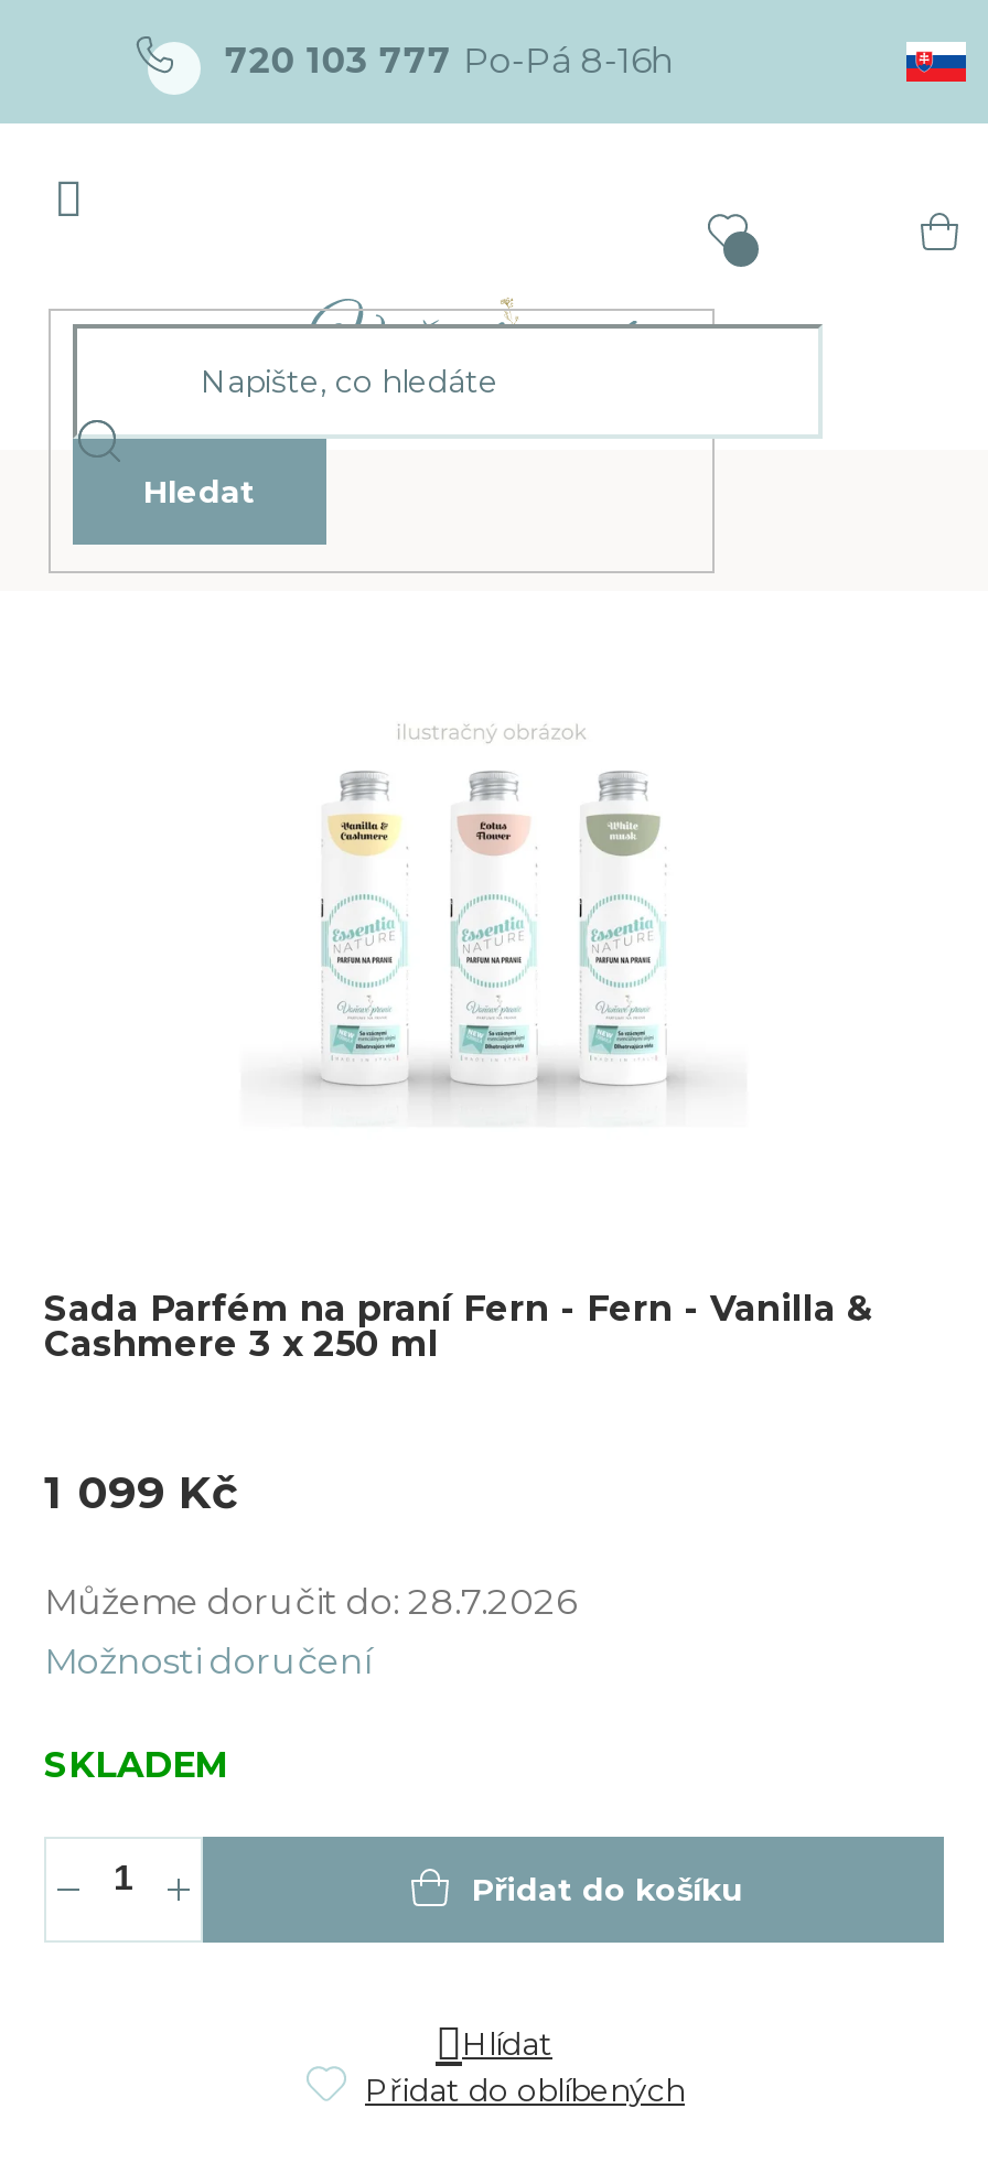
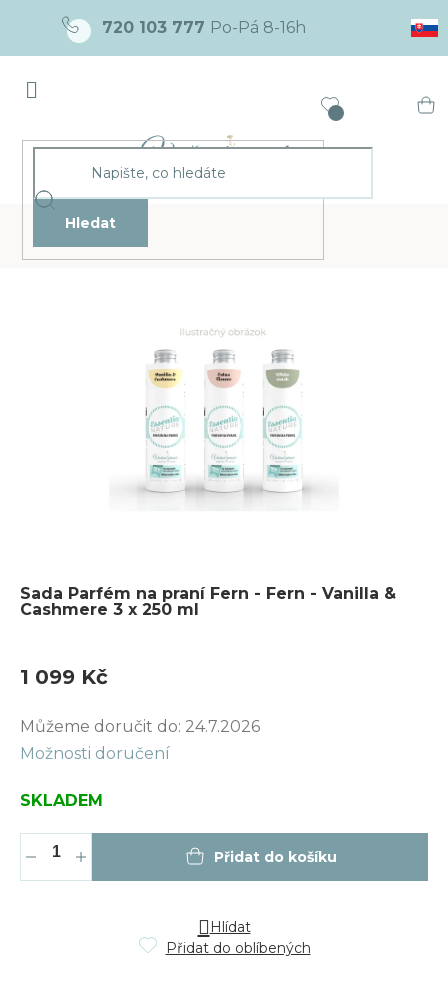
[44,1581,576,1623] Můžeme doručit do: 28.7.2026 -> [20,717,260,736] Můžeme doručit do: 24.7.2026

